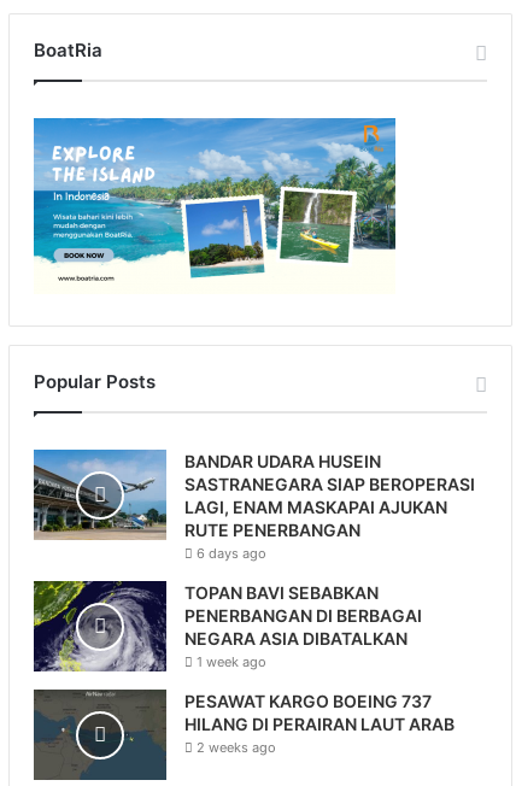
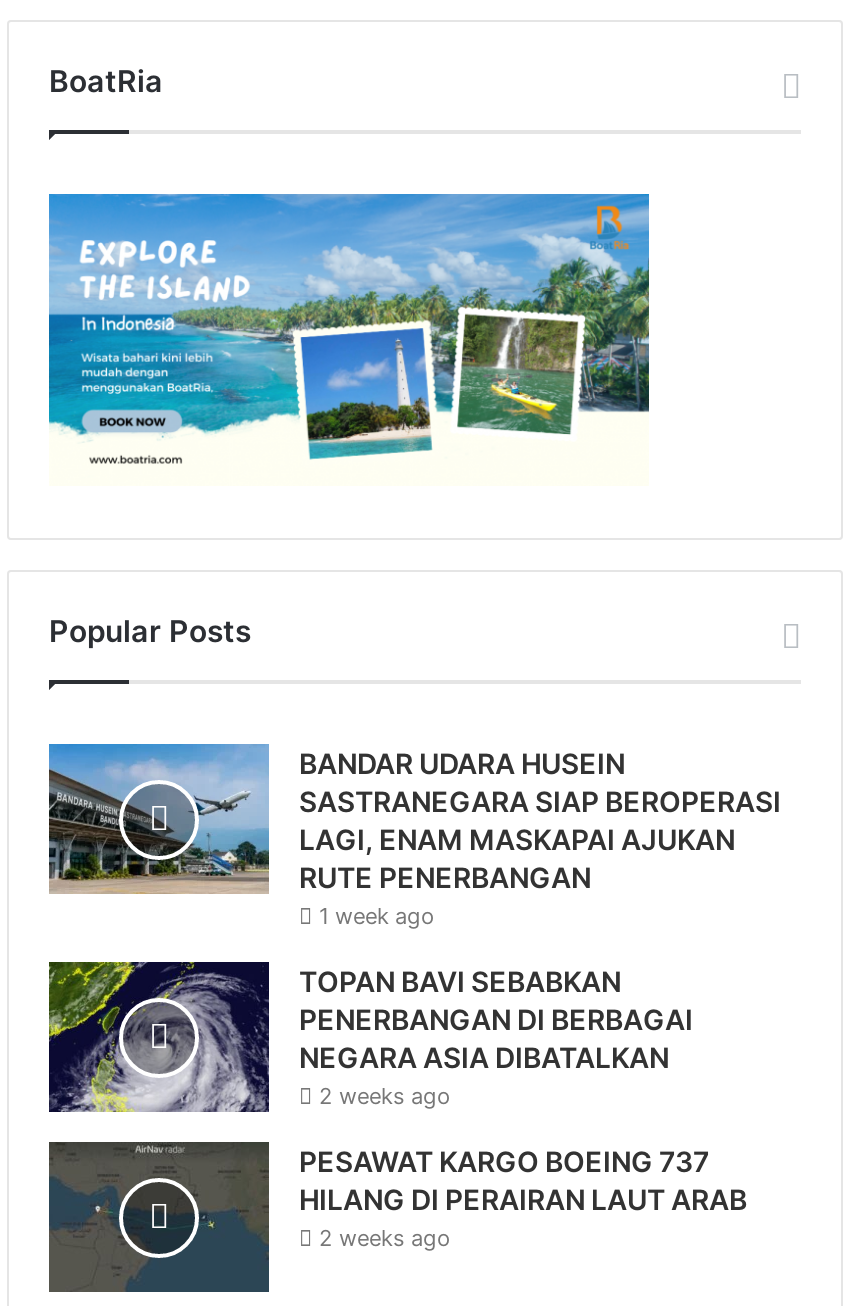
[197,545,266,562] 6 days ago -> [319,902,435,930] 1 week ago
[197,654,266,671] 1 week ago -> [319,1082,451,1110] 2 weeks ago

